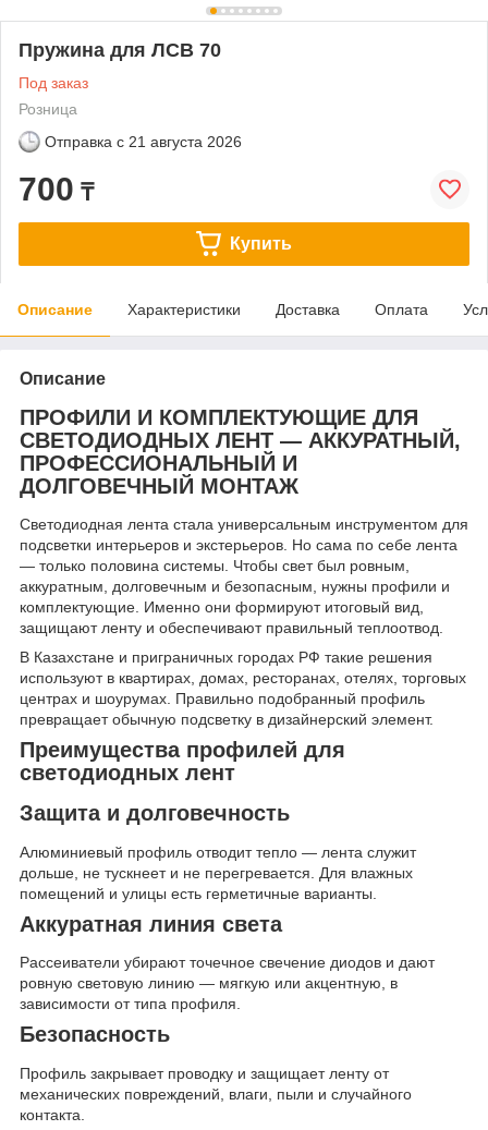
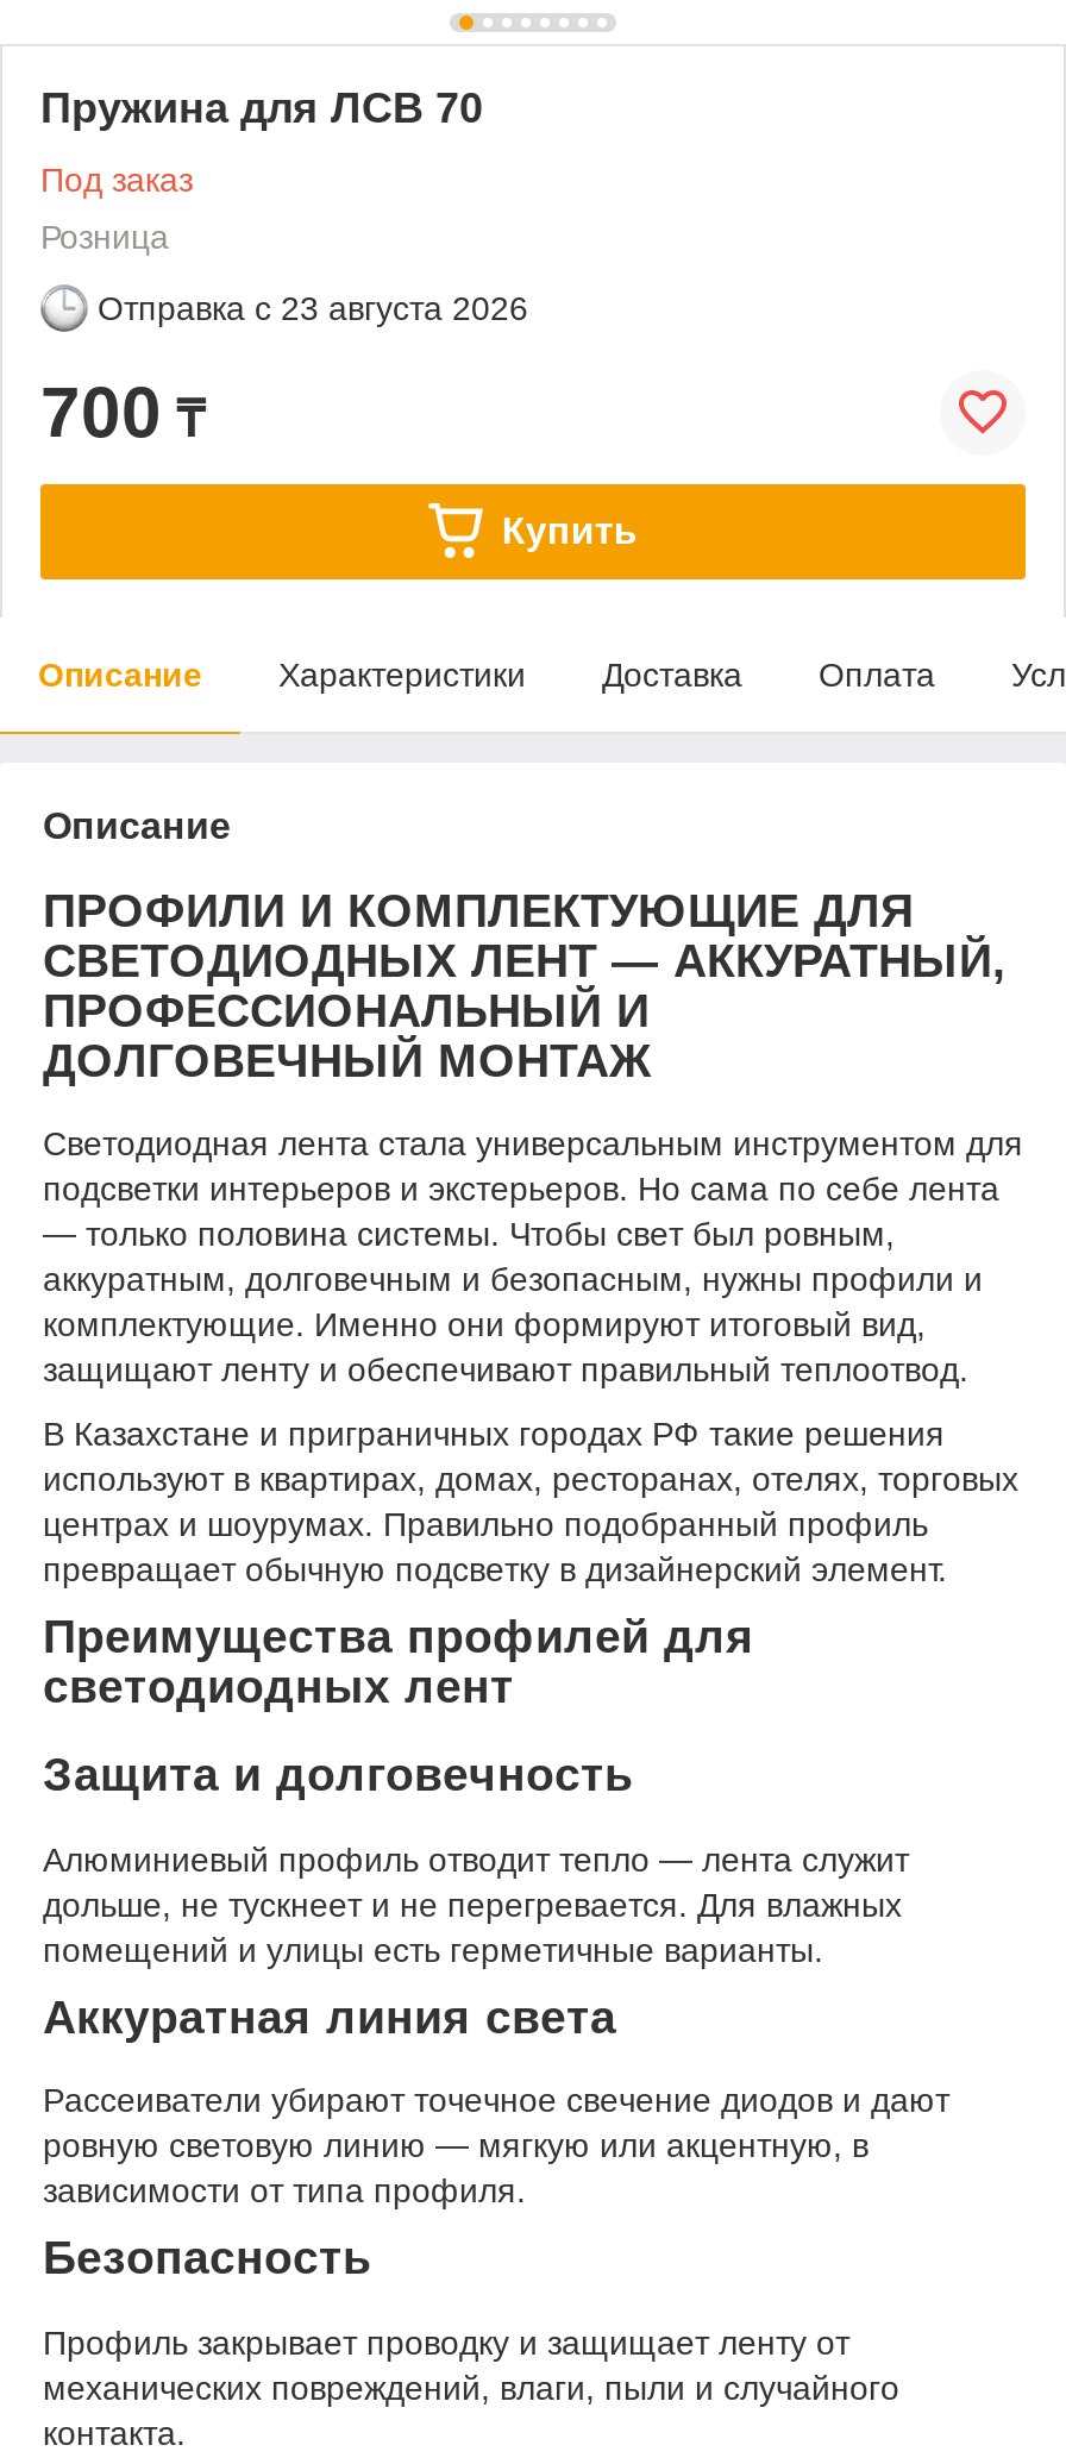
[45,133,242,150] Отправка с 21 августа 2026 -> [98,289,528,327] Отправка с 23 августа 2026

